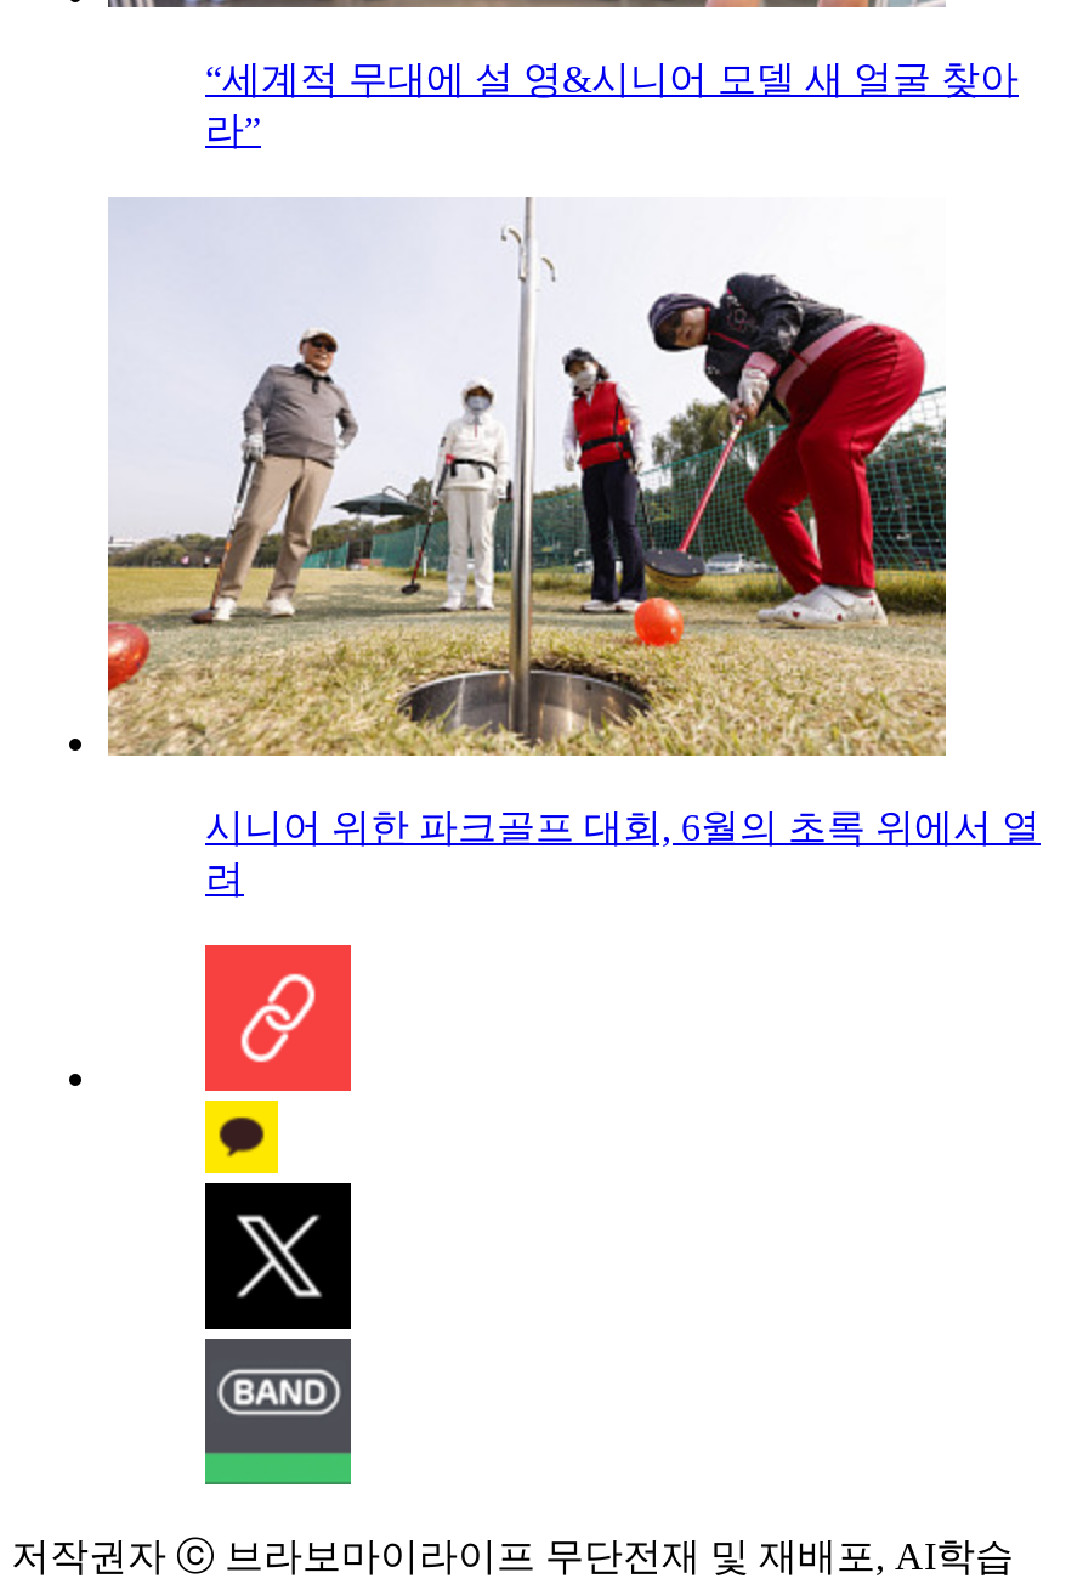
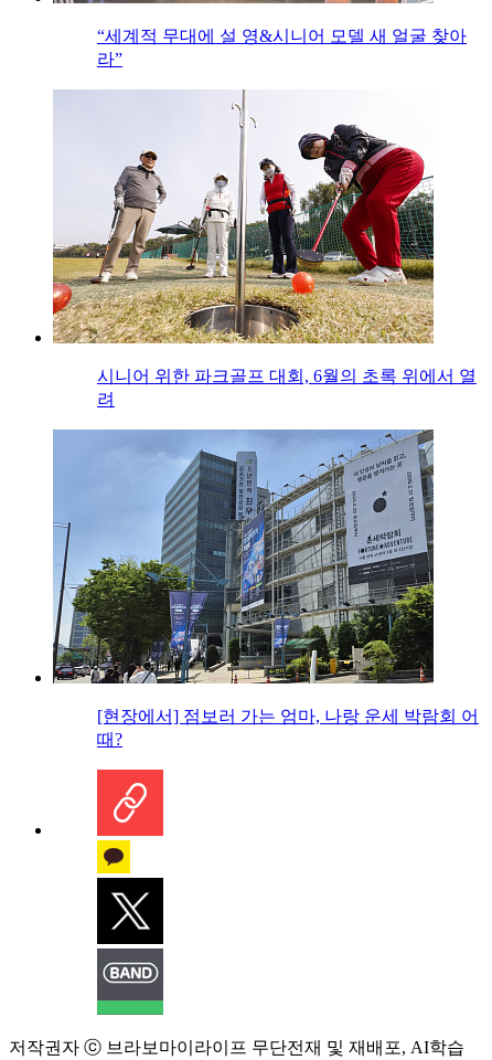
none -> [52,428,479,749] [image] | [현장에서] 점보러 가는 엄마, 나랑 운세 박람회 어 | 때?

